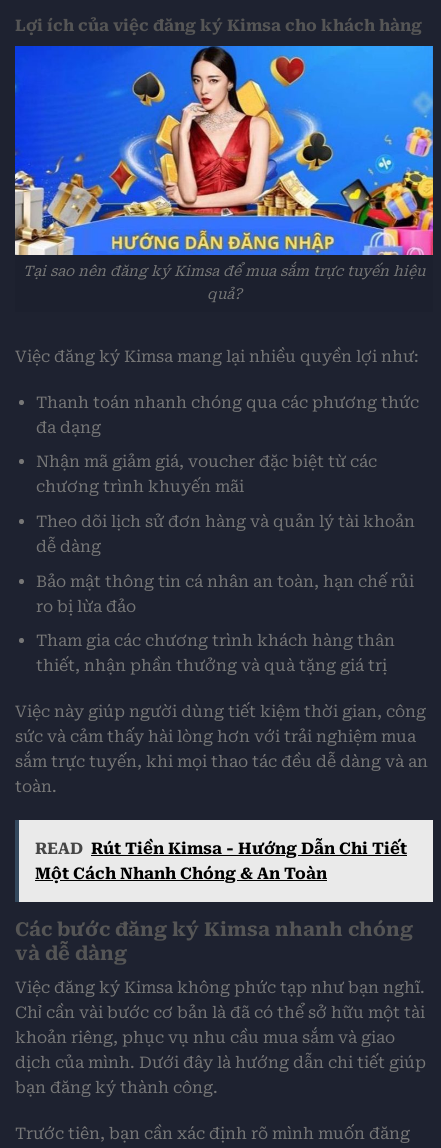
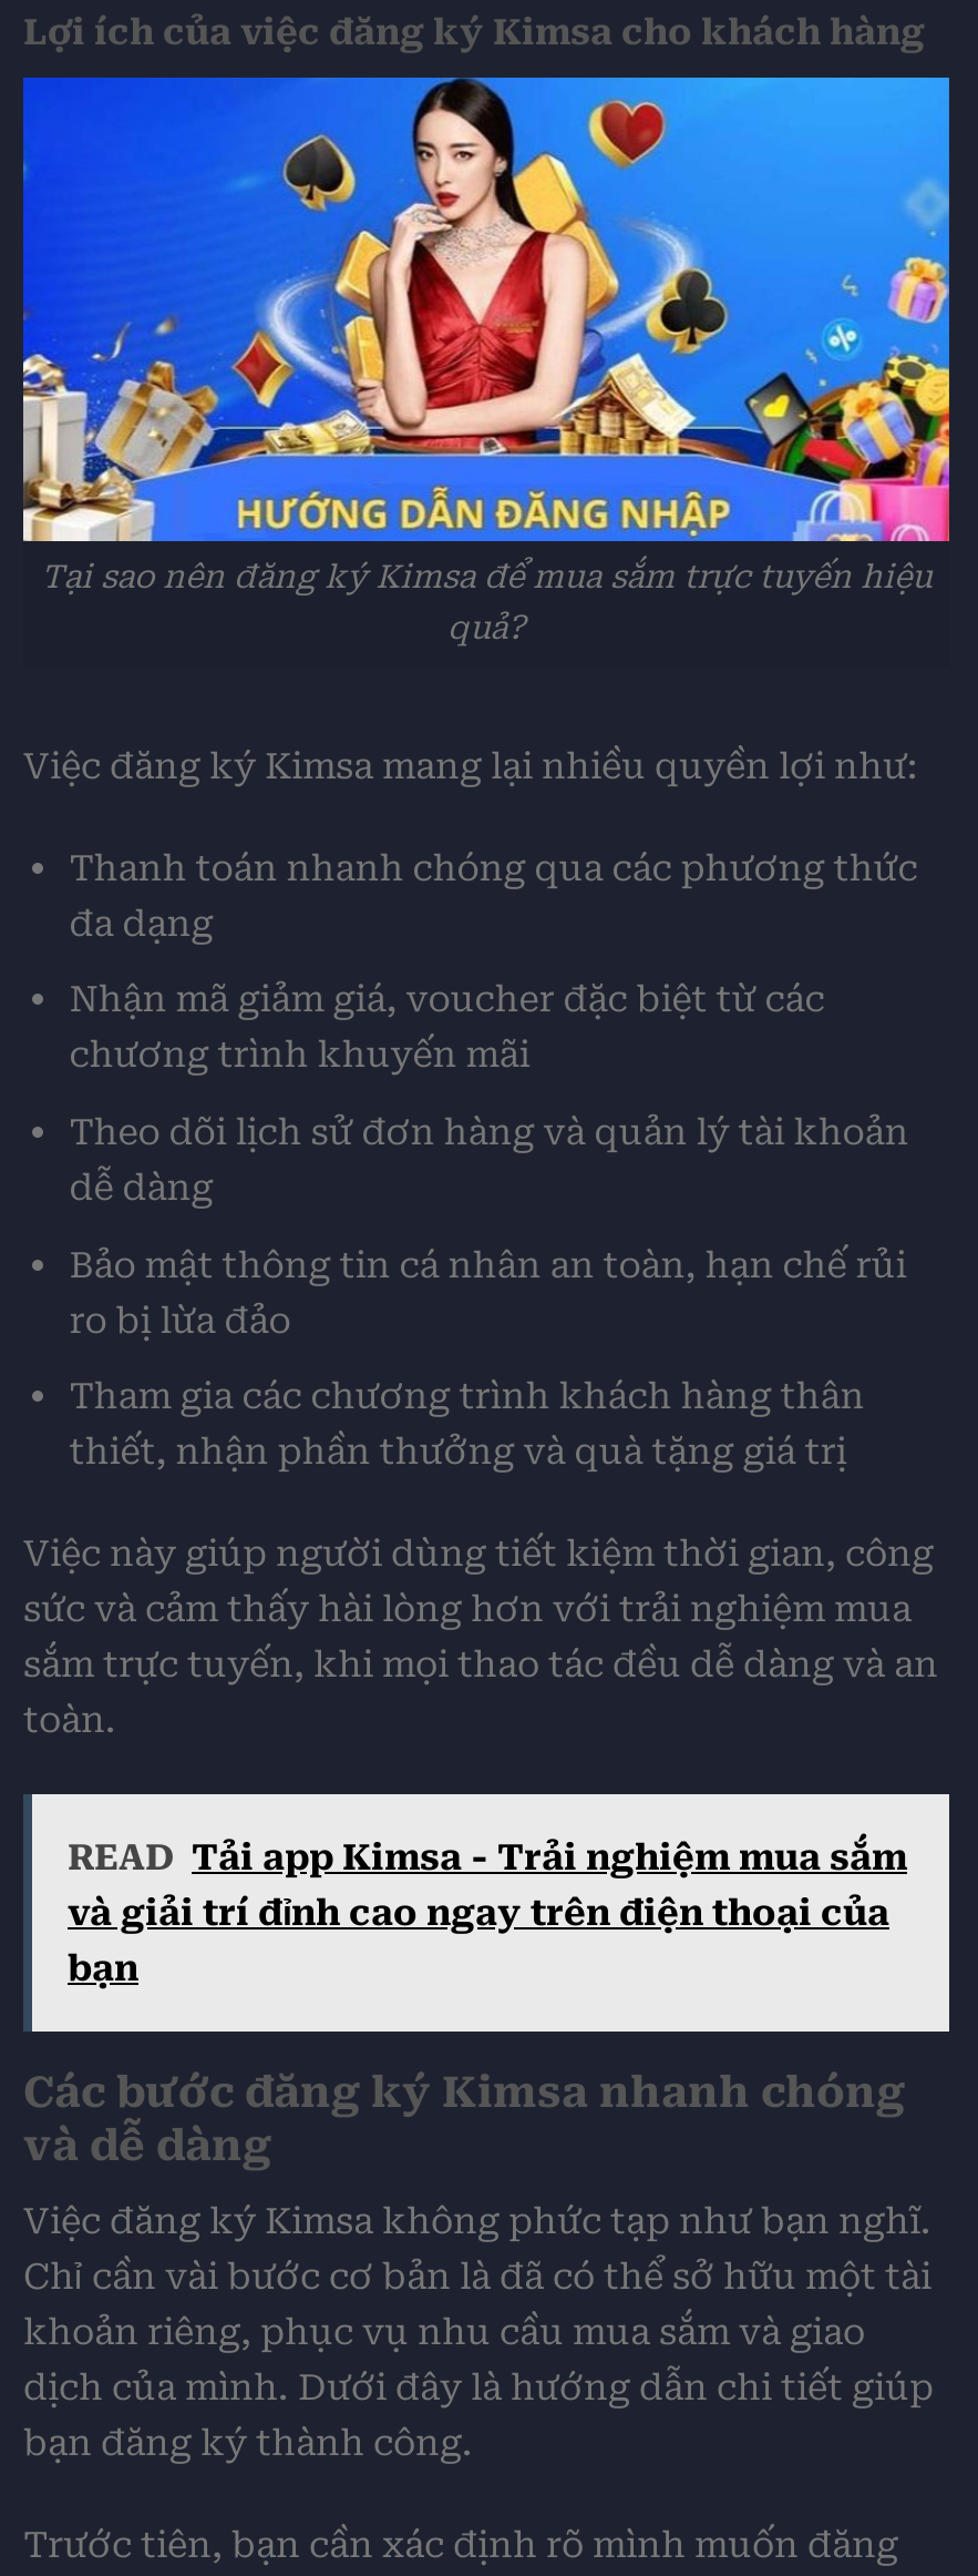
[35,839,407,883] READ Rút Tiền Kimsa - Hướng Dẫn Chi Tiết | Một Cách Nhanh Chóng & An Toàn -> [68,1836,907,1989] READ Tải app Kimsa - Trải nghiệm mua sắm | và giải trí đỉnh cao ngay trên điện thoại của | bạn

